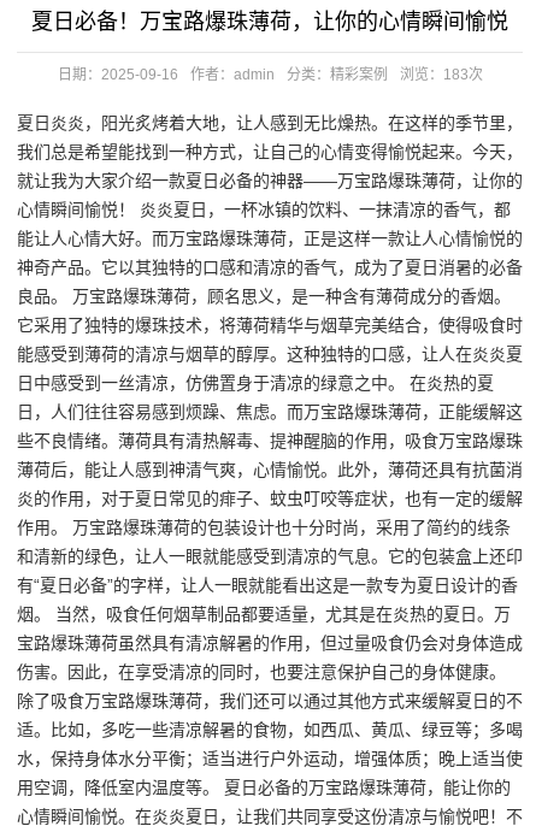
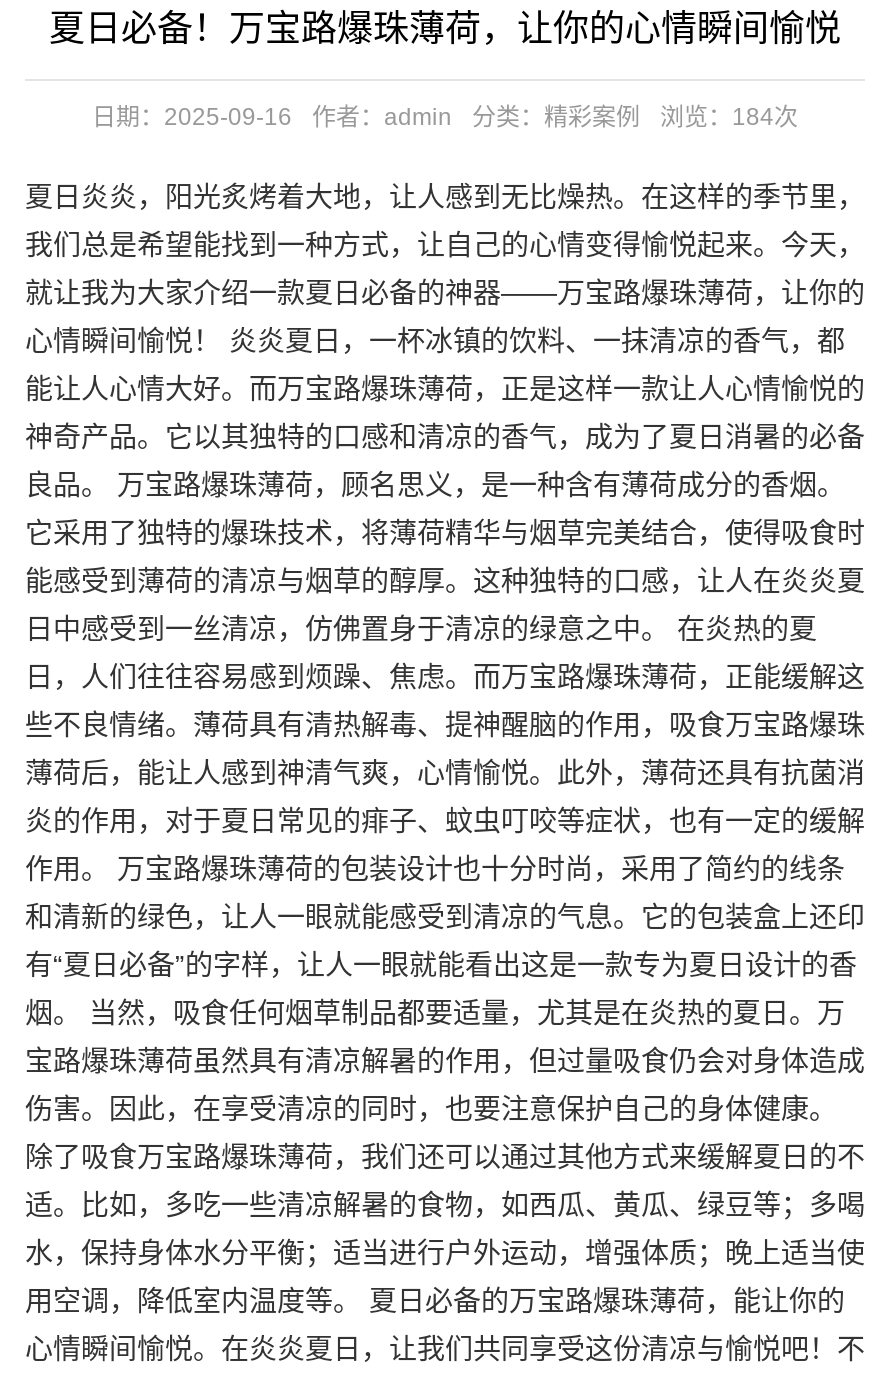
[57,66,482,83] 日期：2025-09-16 作者：admin 分类：精彩案例 浏览：183次 -> [92,103,798,131] 日期：2025-09-16 作者：admin 分类：精彩案例 浏览：184次

